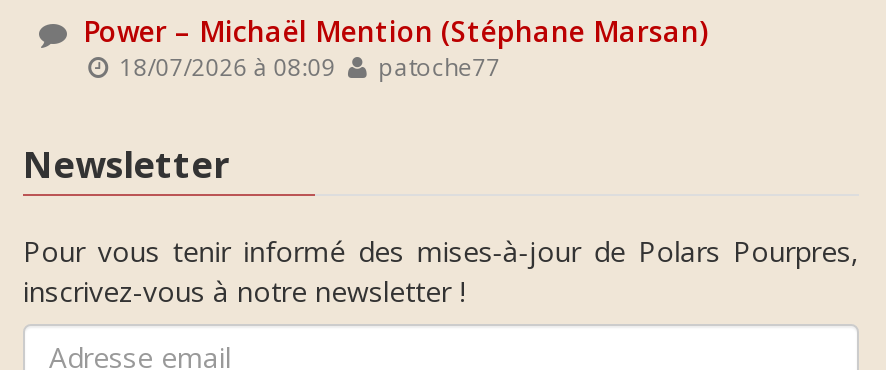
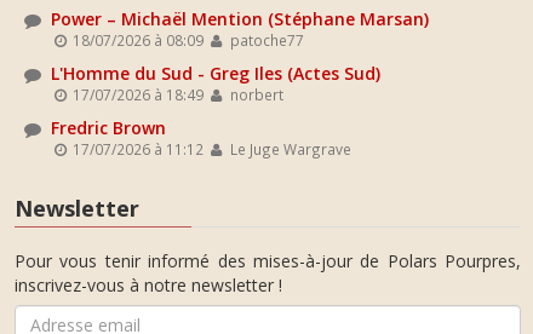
none -> [51,62,380,159] L'Homme du Sud - Greg Iles (Actes Sud) | 17/07/2026 à 18:49 | norbert | Fredric Brown | 17/07/2026 à 11:12 | Le Juge Wargrave

